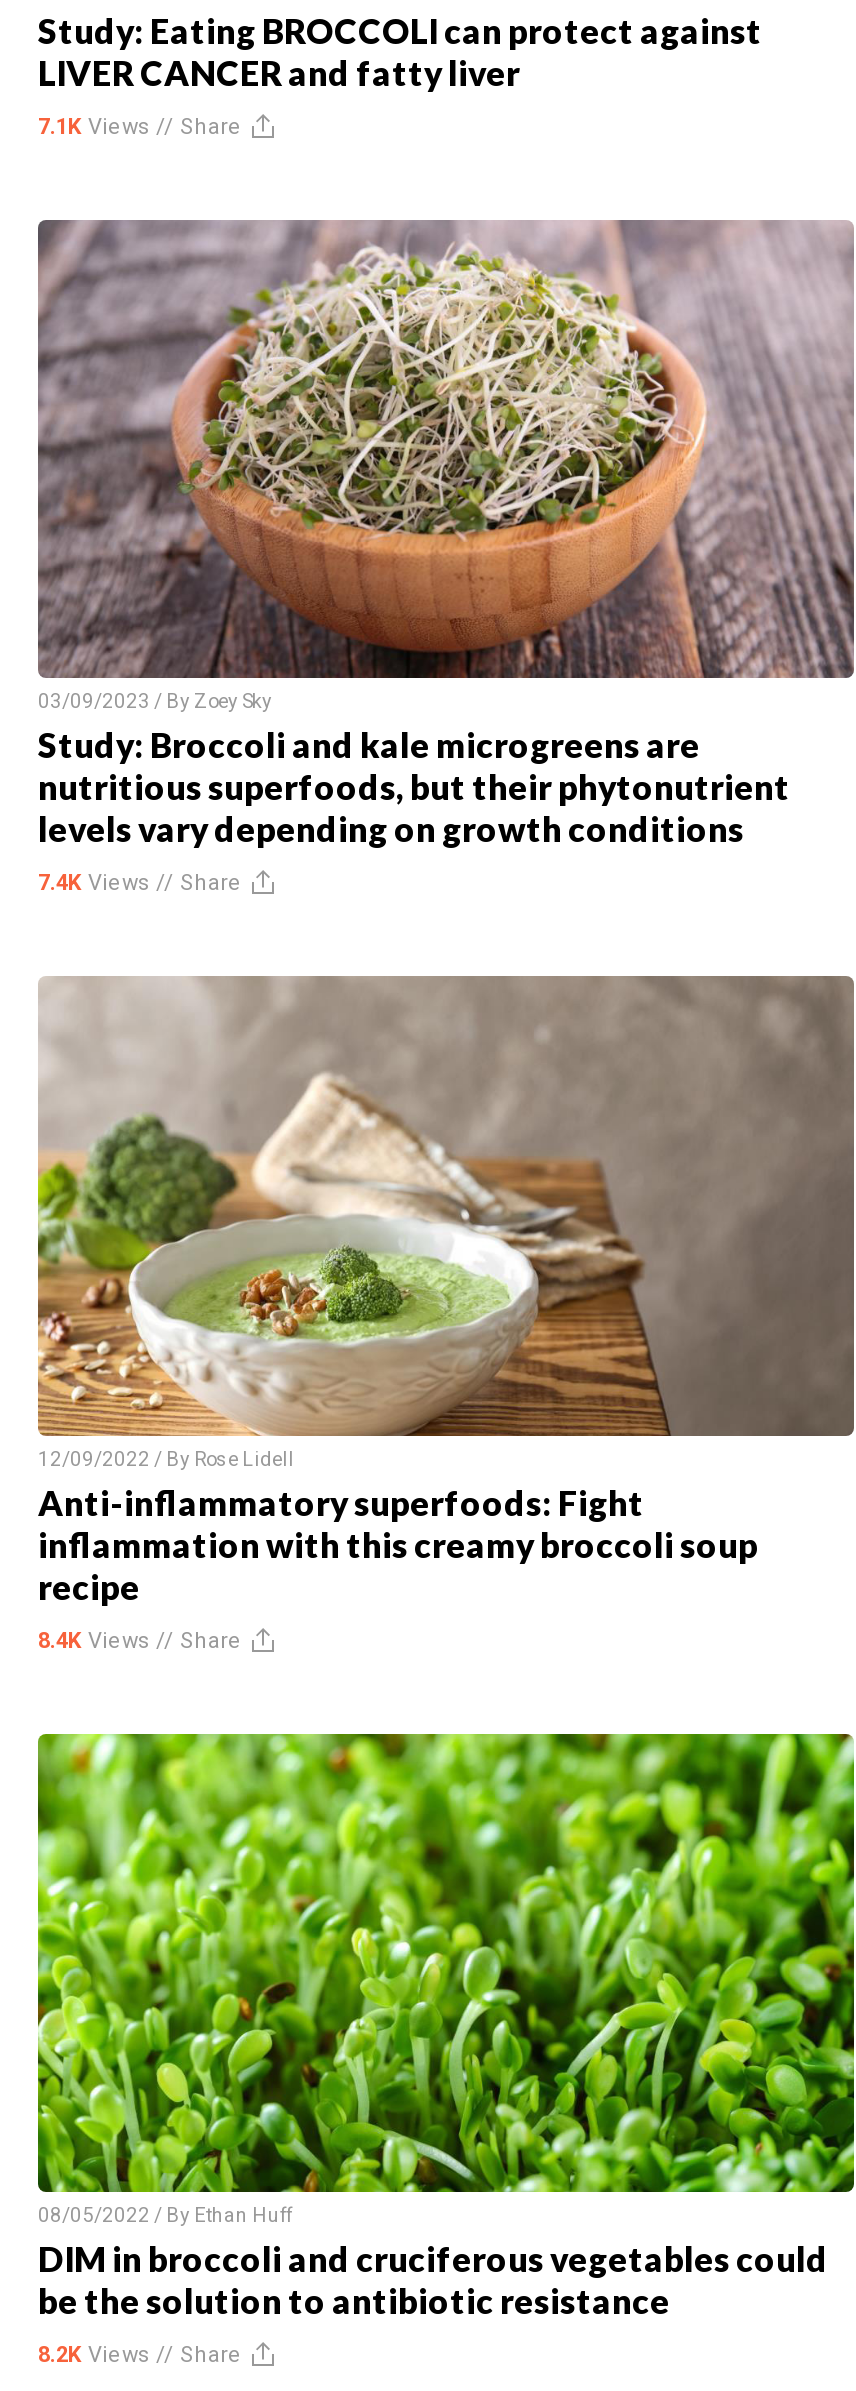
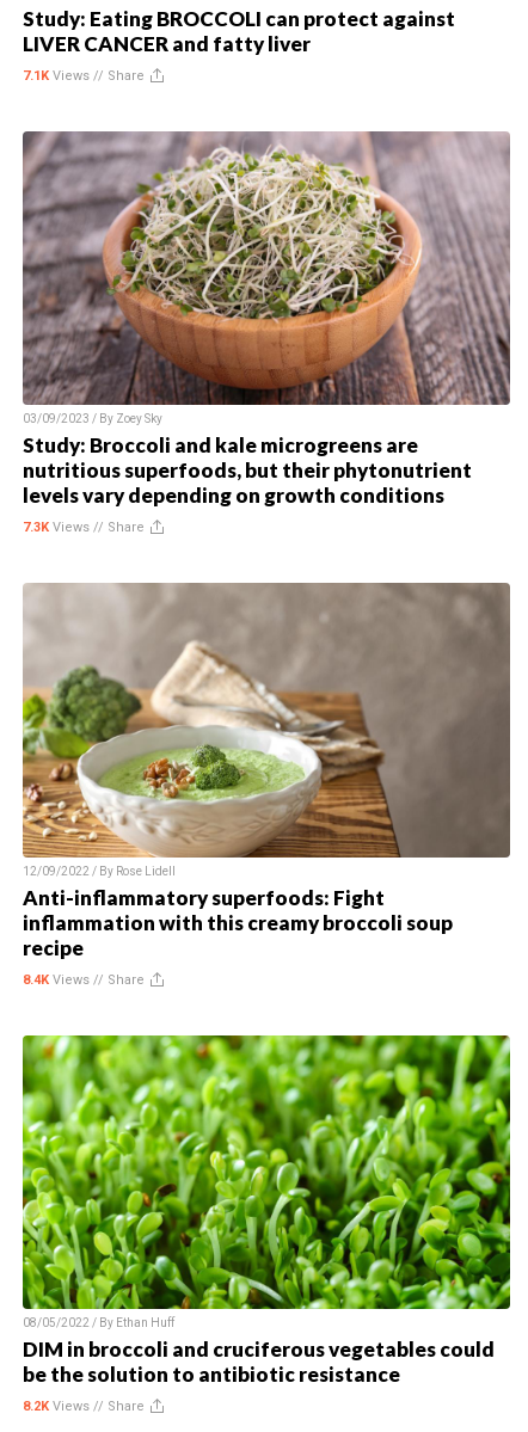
[38,870,242,896] 7.4K Views // Share -> [23,520,145,535] 7.3K Views // Share

